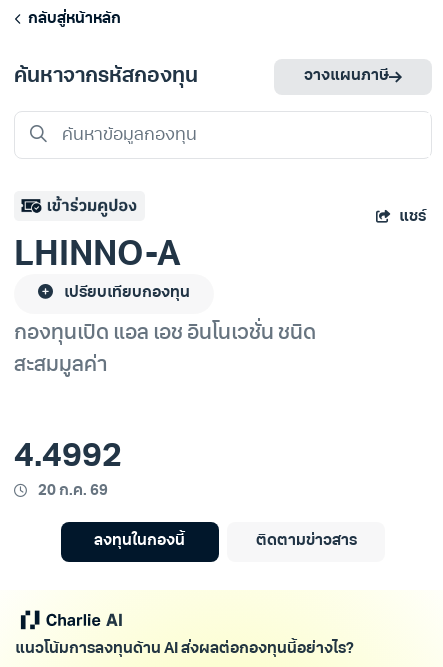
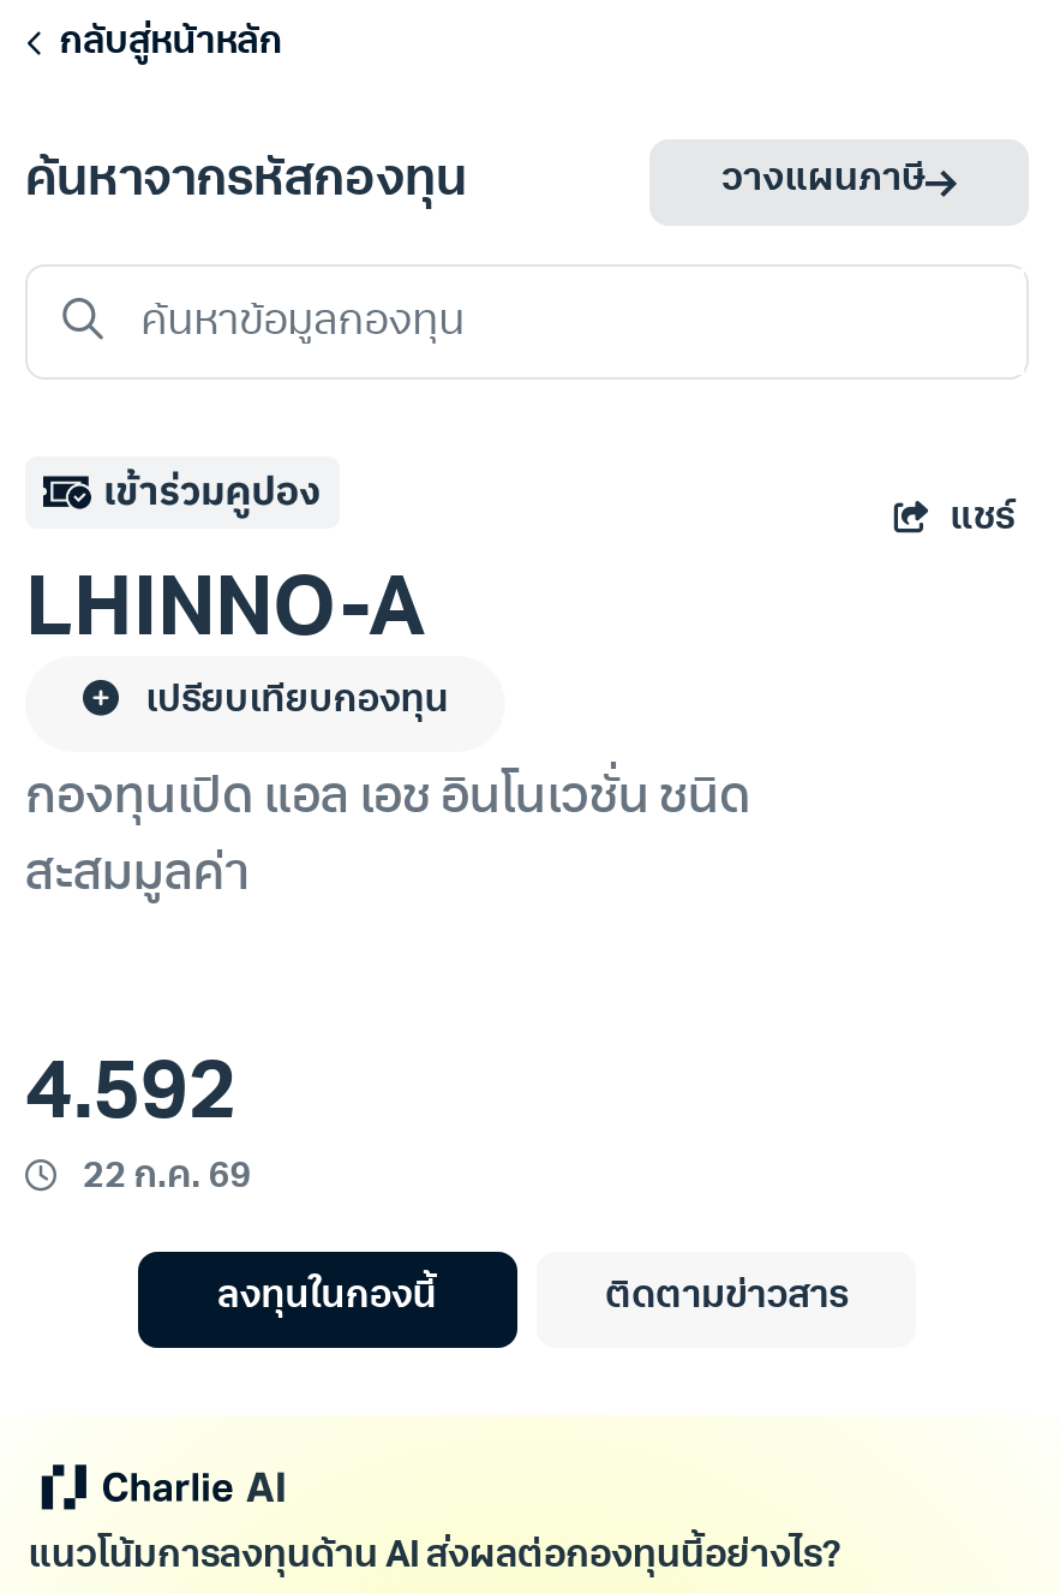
[14,440,122,475] 4.4992 -> [25,1055,236,1139] 4.592
[35,484,108,499] 20 ก.ค. 69 -> [76,1161,252,1197] 22 ก.ค. 69

